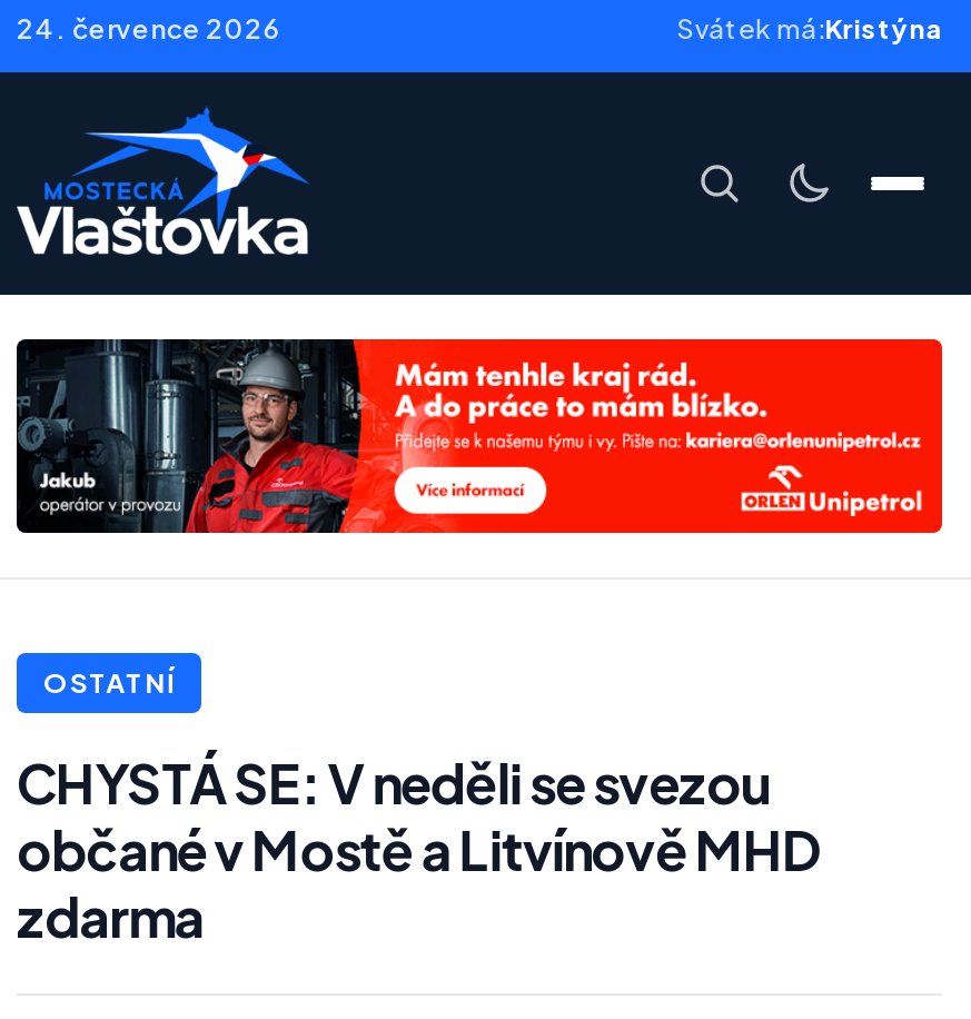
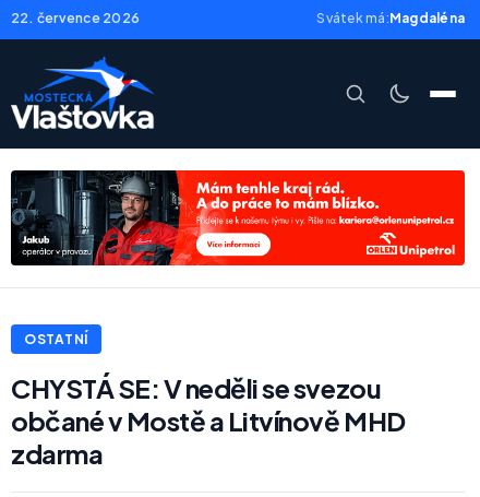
[17,12,282,46] 24. července 2026 -> [11,10,140,26] 22. července 2026
[677,12,942,46] Svátek má: Kristýna -> [317,10,465,26] Svátek má: Magdaléna

